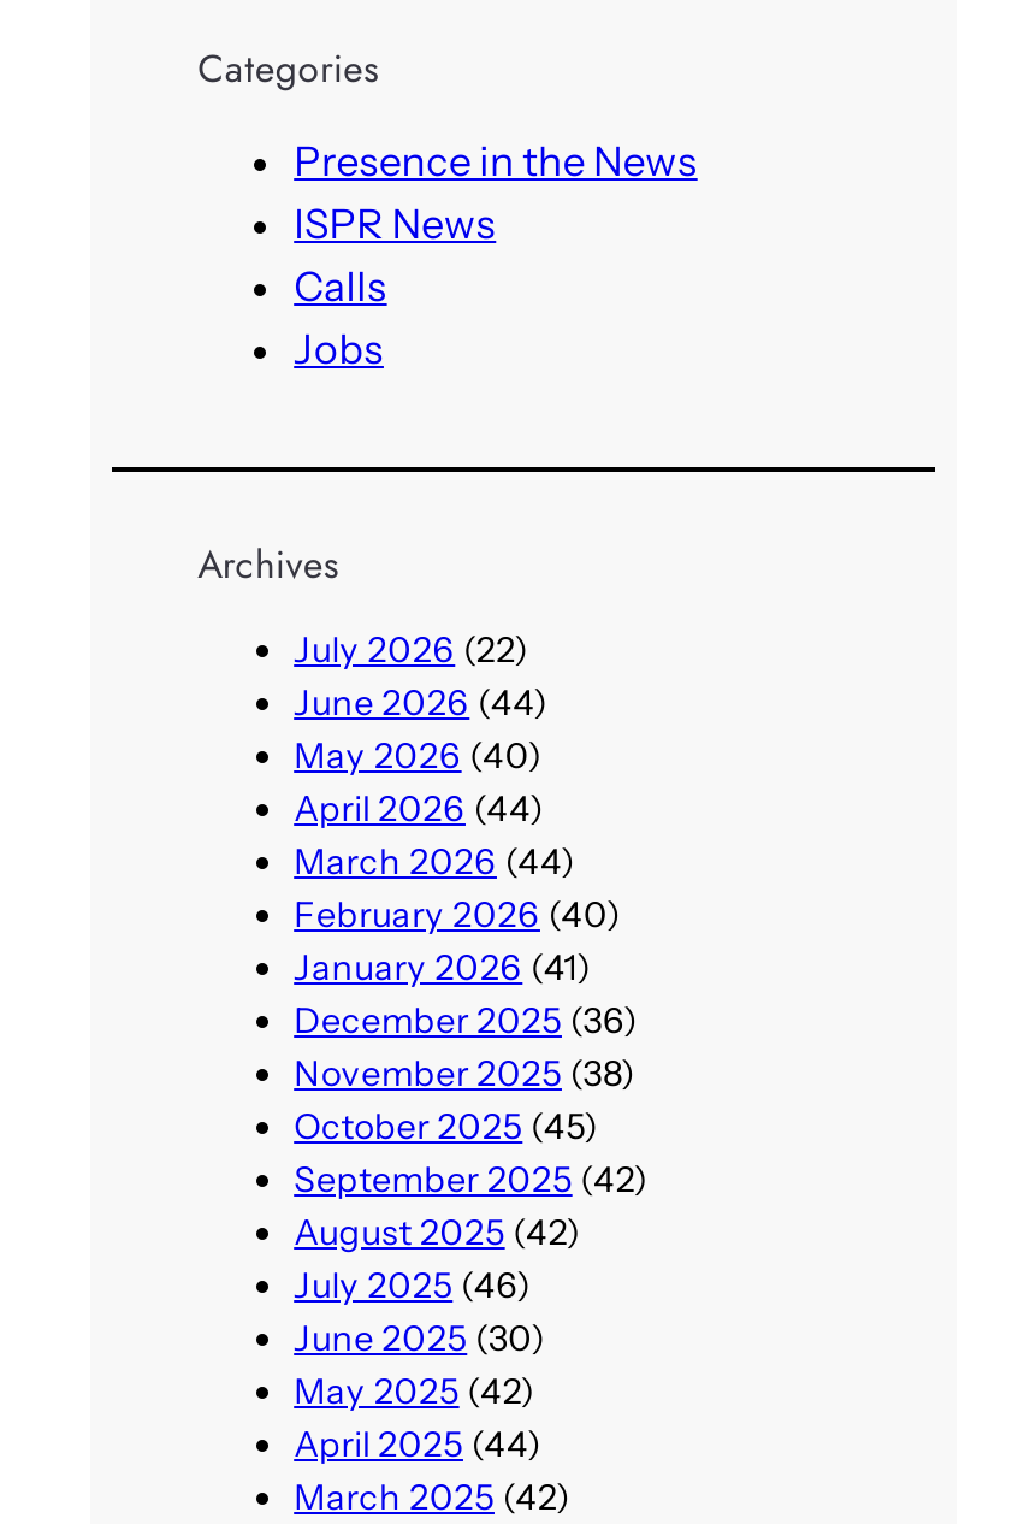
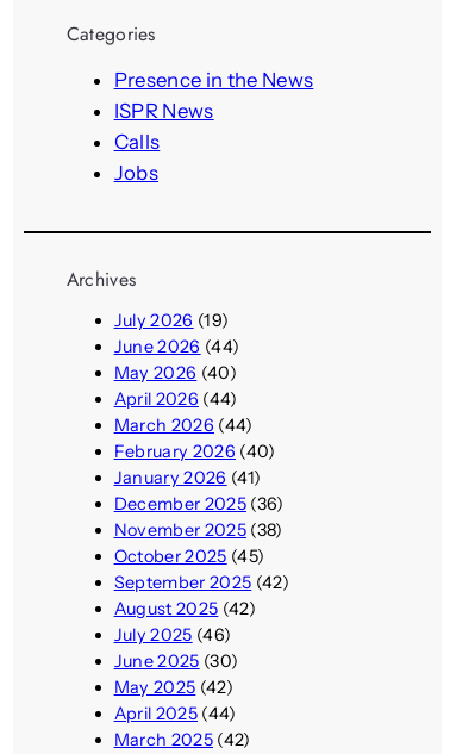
[294,627,529,670] July 2026 (22) -> [114,310,229,332] July 2026 (19)

